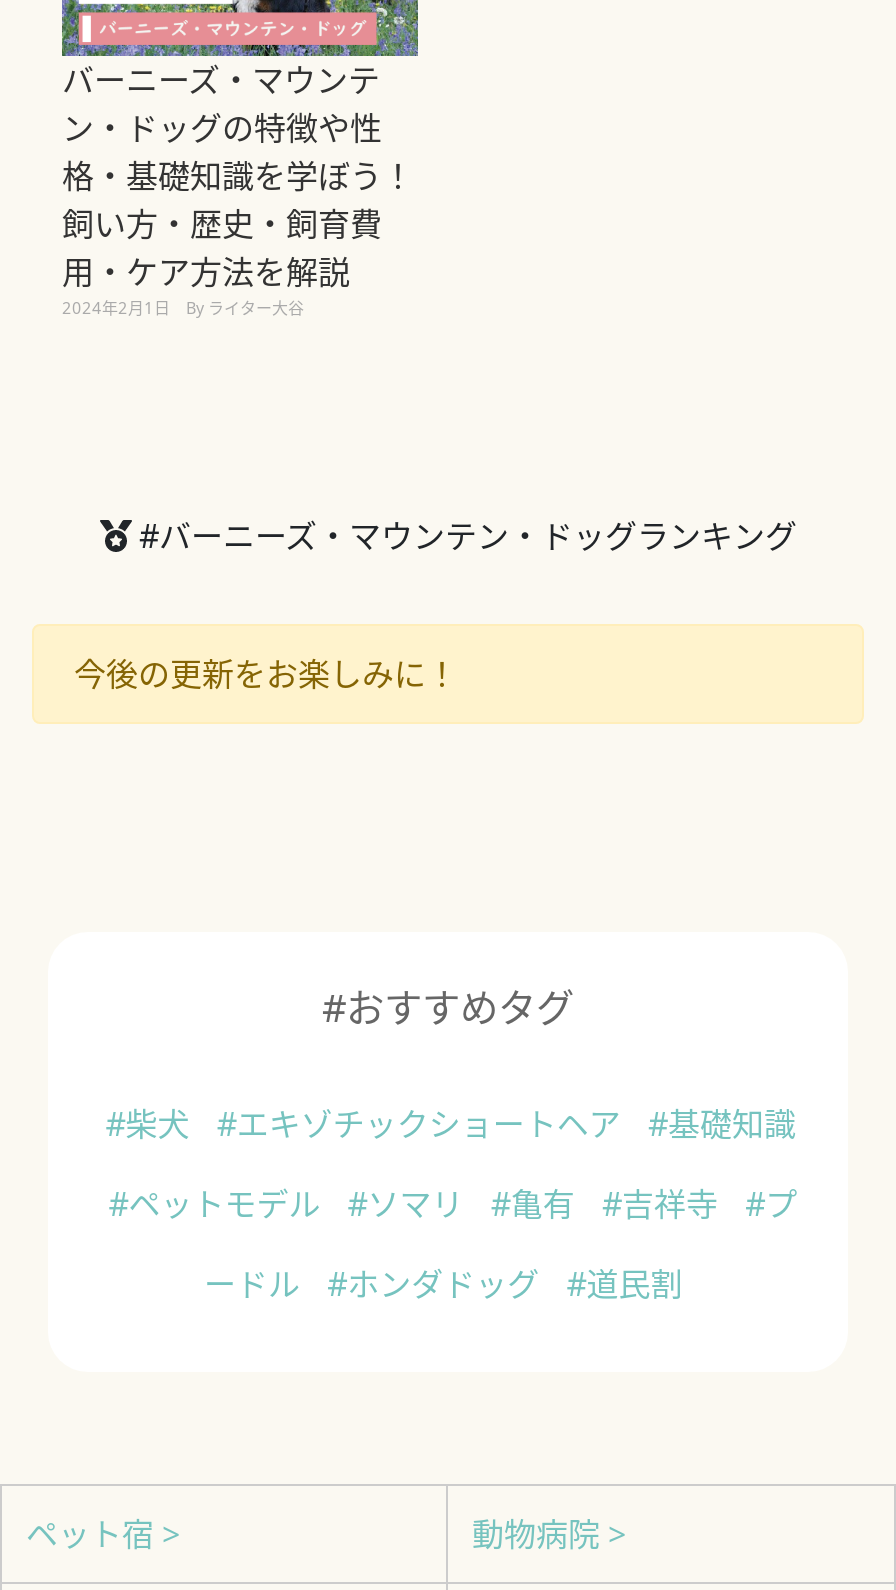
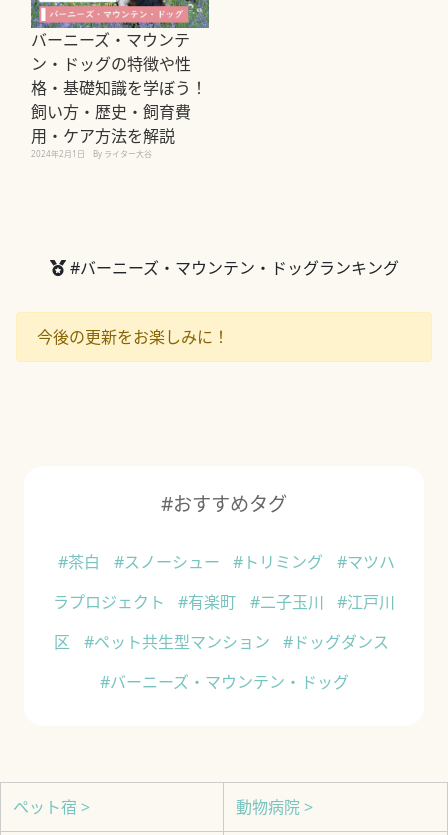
[106,1103,797,1307] #柴犬 #エキゾチックショートヘア #基礎知識 | #ペットモデル #ソマリ #亀有 #吉祥寺 #プ | ードル #ホンダドッグ #道民割 -> [53,551,395,693] #茶白 #スノーシュー #トリミング #マツハ | ラプロジェクト #有楽町 #二子玉川 #江戸川 | 区 #ペット共生型マンション #ドッグダンス | #バーニーズ・マウンテン・ドッグ

